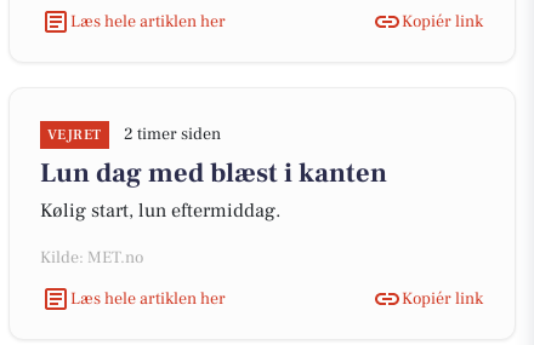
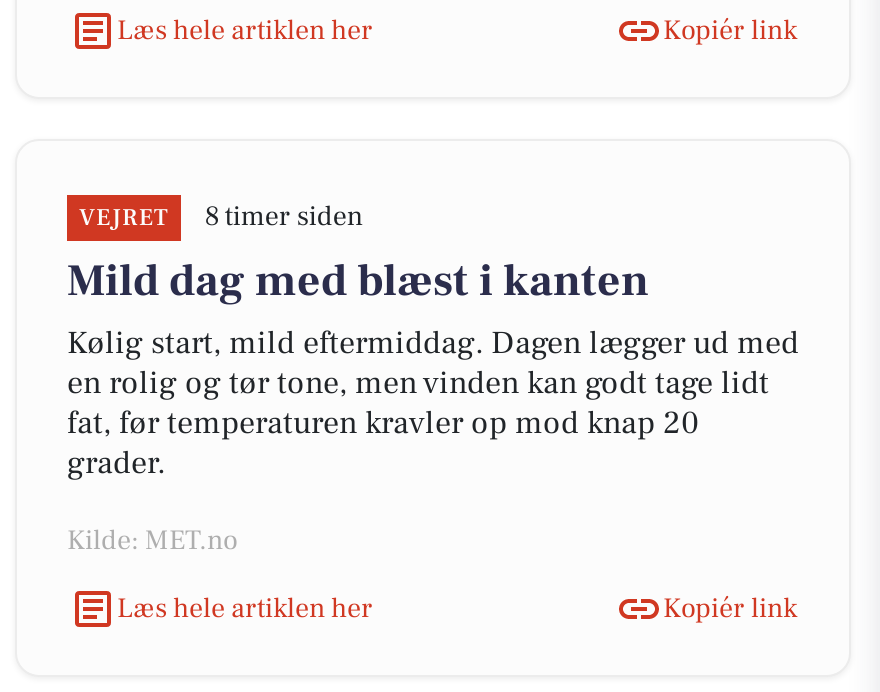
[40,123,387,223] 2 timer siden | Lun dag med blæst i kanten | Kølig start, lun eftermiddag. -> [67,199,799,483] 8 timer siden | Mild dag med blæst i kanten | Kølig start, mild eftermiddag. Dagen lægger ud med | en rolig og tør tone, men vinden kan godt tage lidt | fat, før temperaturen kravler op mod knap 20 | grader.

